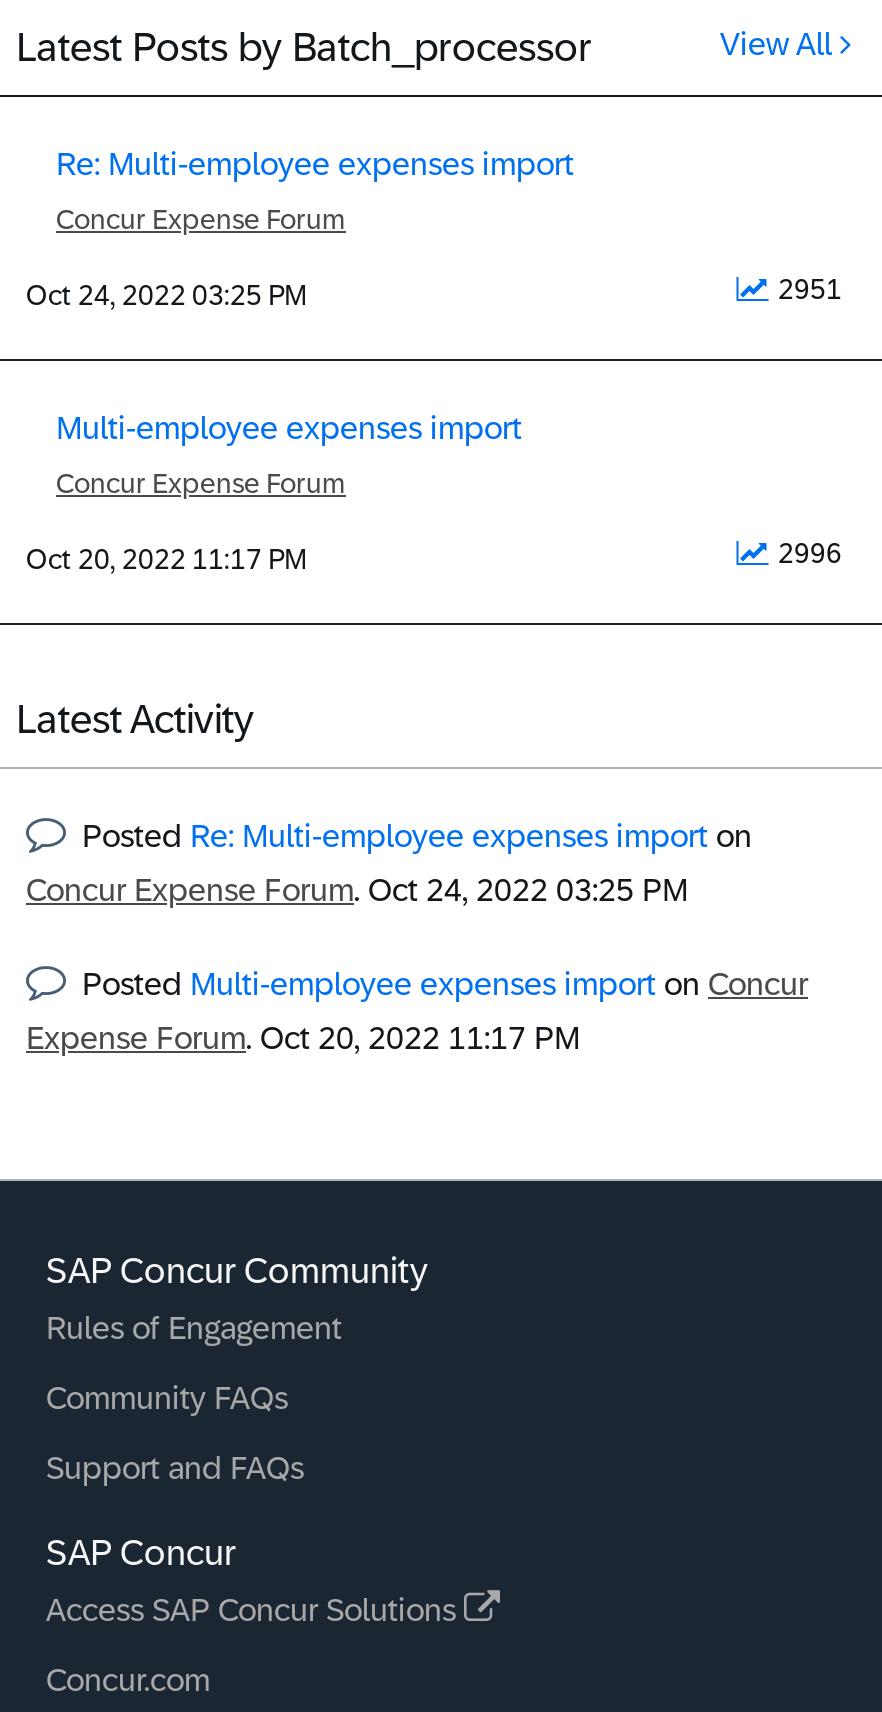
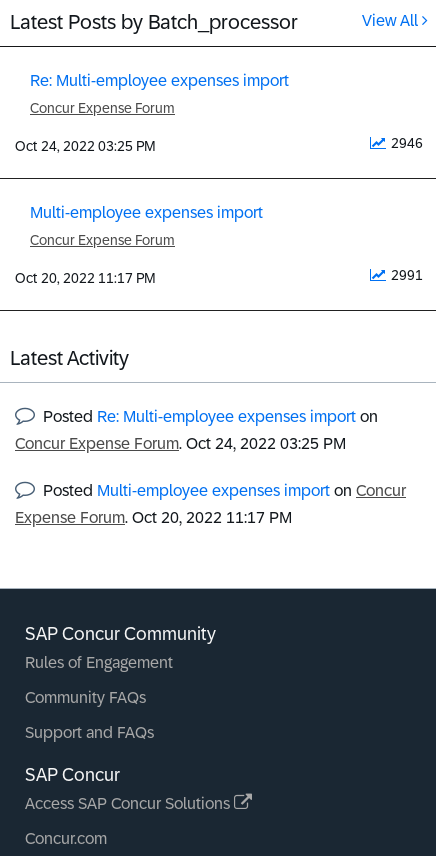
[772,273,842,305] 2951 -> [388,135,423,151] 2946
[772,537,842,569] 2996 -> [388,267,423,283] 2991

